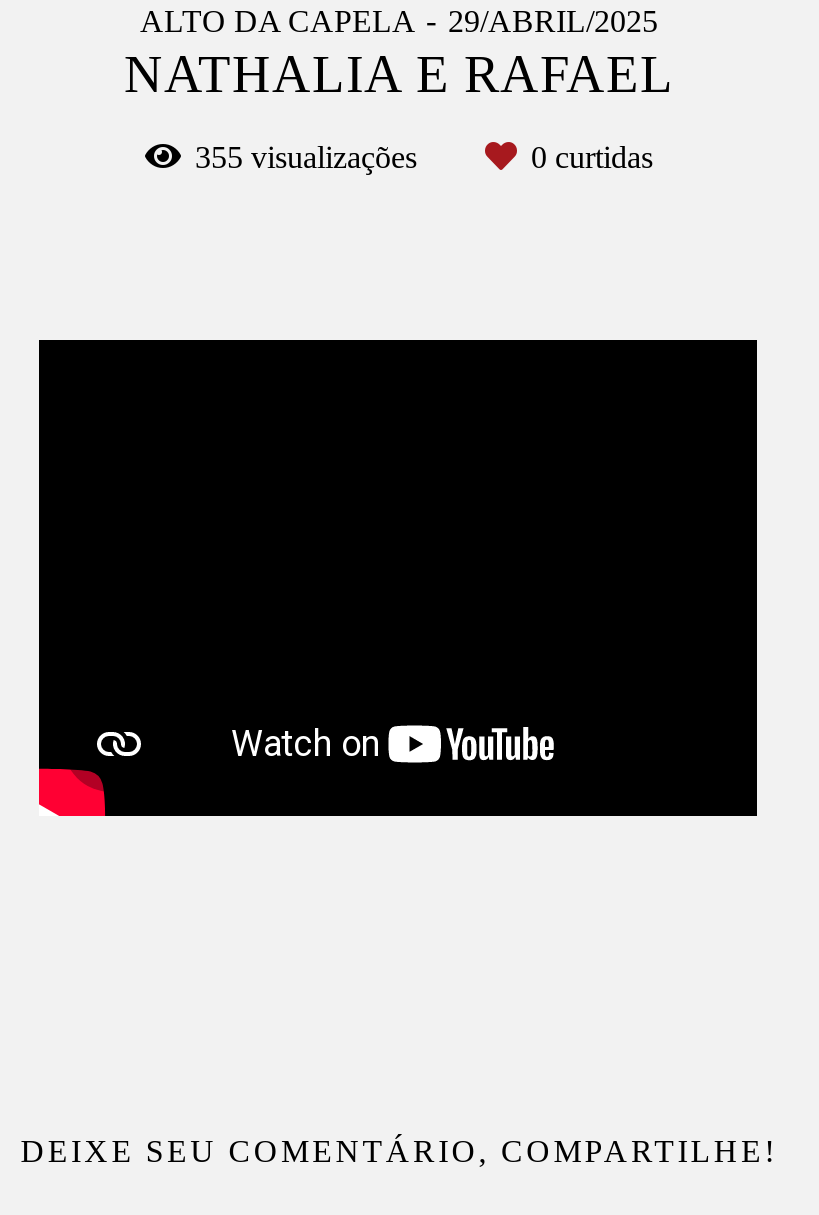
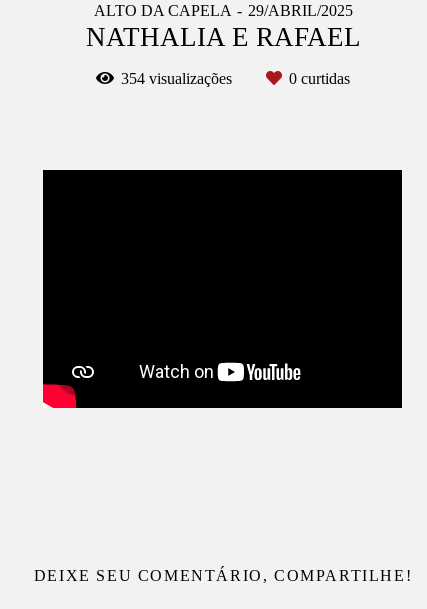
[195,140,425,174] 355 visualizações -> [121,70,236,87] 354 visualizações

